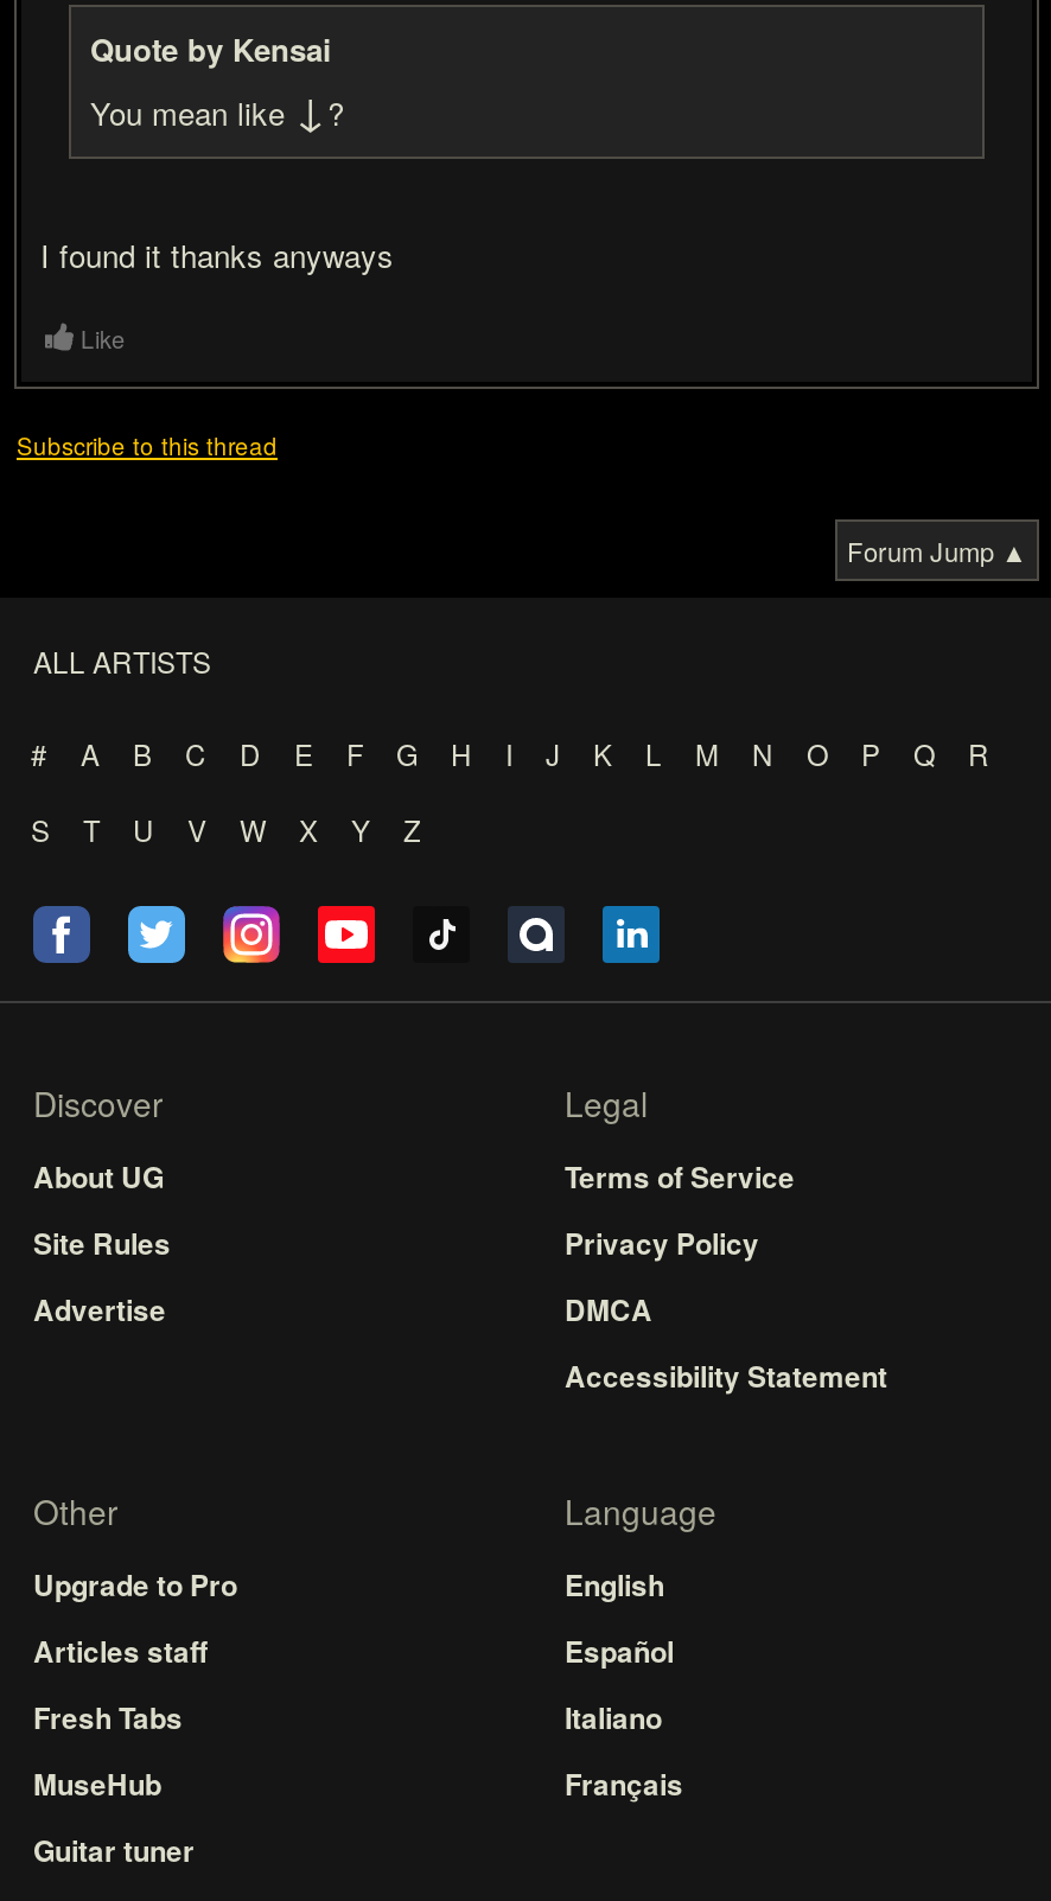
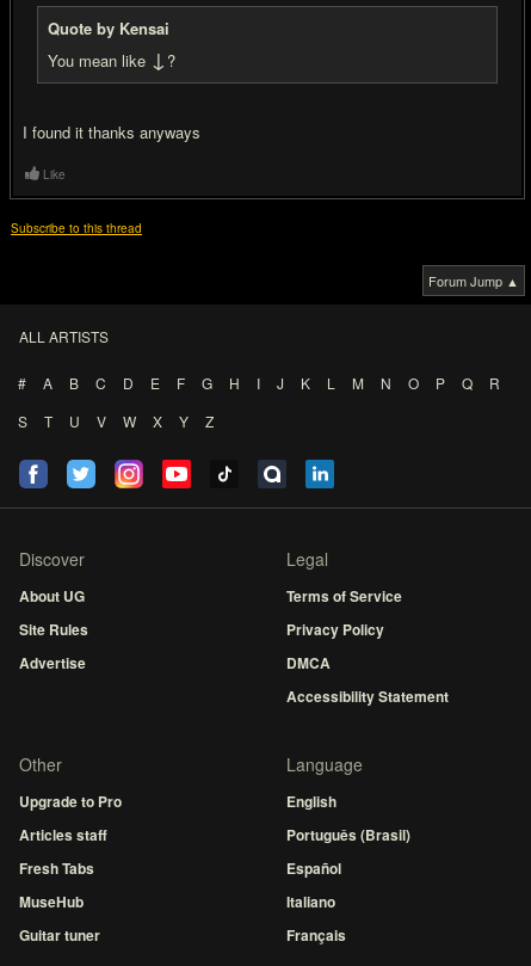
moved [565,1629,683,1805] -> [286,857,346,946]: Español | Italiano | Français
none -> [286,824,410,845] Português (Brasil)

